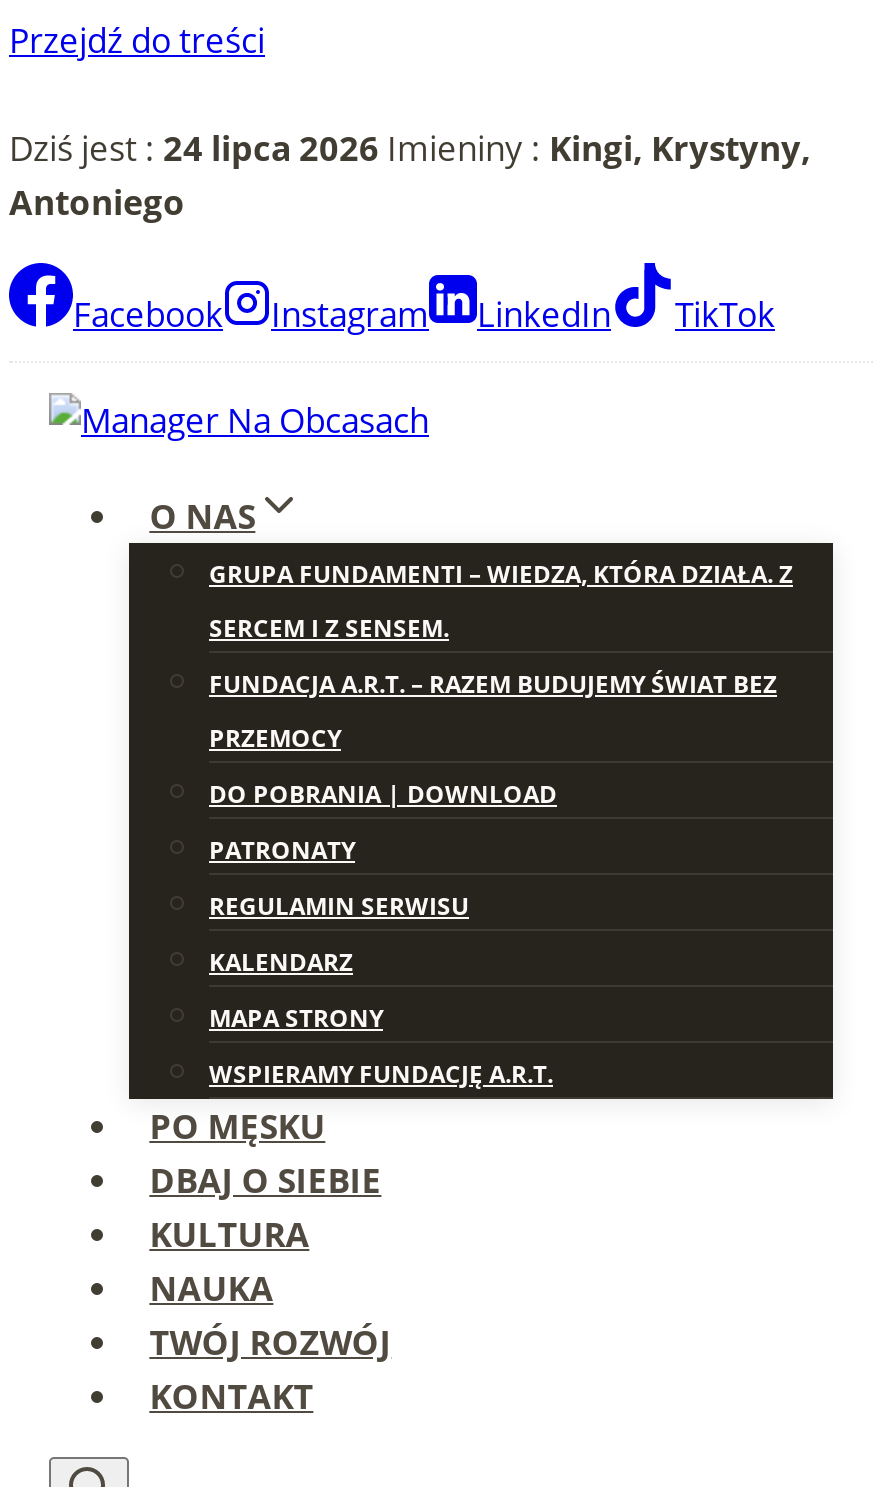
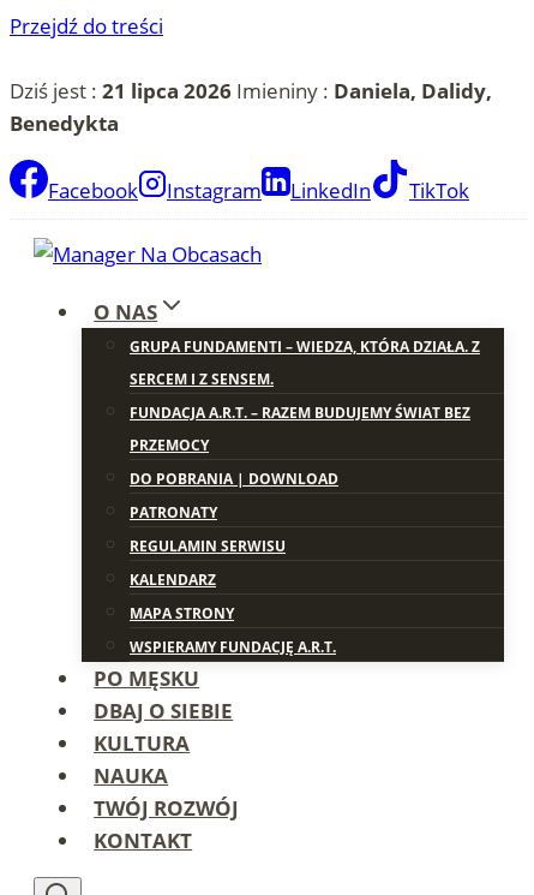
[9,125,811,225] Dziś jest : 24 lipca 2026 Imieniny : Kingi, Krystyny, | Antoniego -> [10,77,492,137] Dziś jest : 21 lipca 2026 Imieniny : Daniela, Dalidy, | Benedykta

